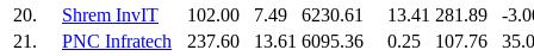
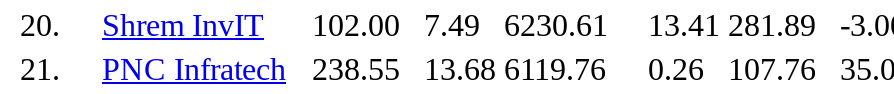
[187,31,240,51] 237.60 -> [312,52,400,86] 238.55
[254,31,364,51] 13.61 6095.36 -> [424,52,606,86] 13.68 6119.76
[387,31,421,51] 0.25 -> [648,52,704,86] 0.26

